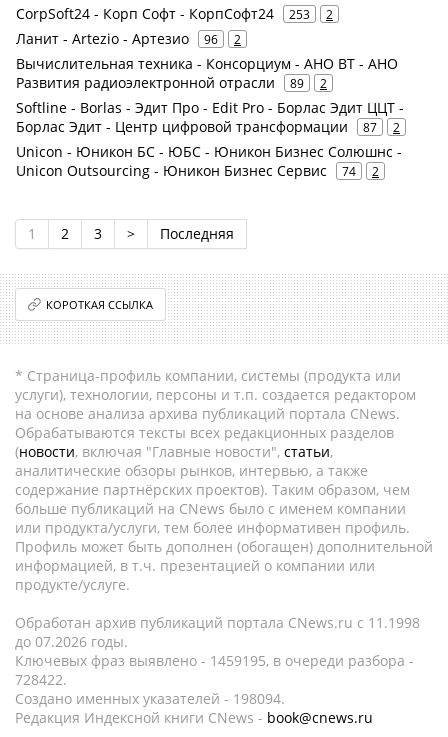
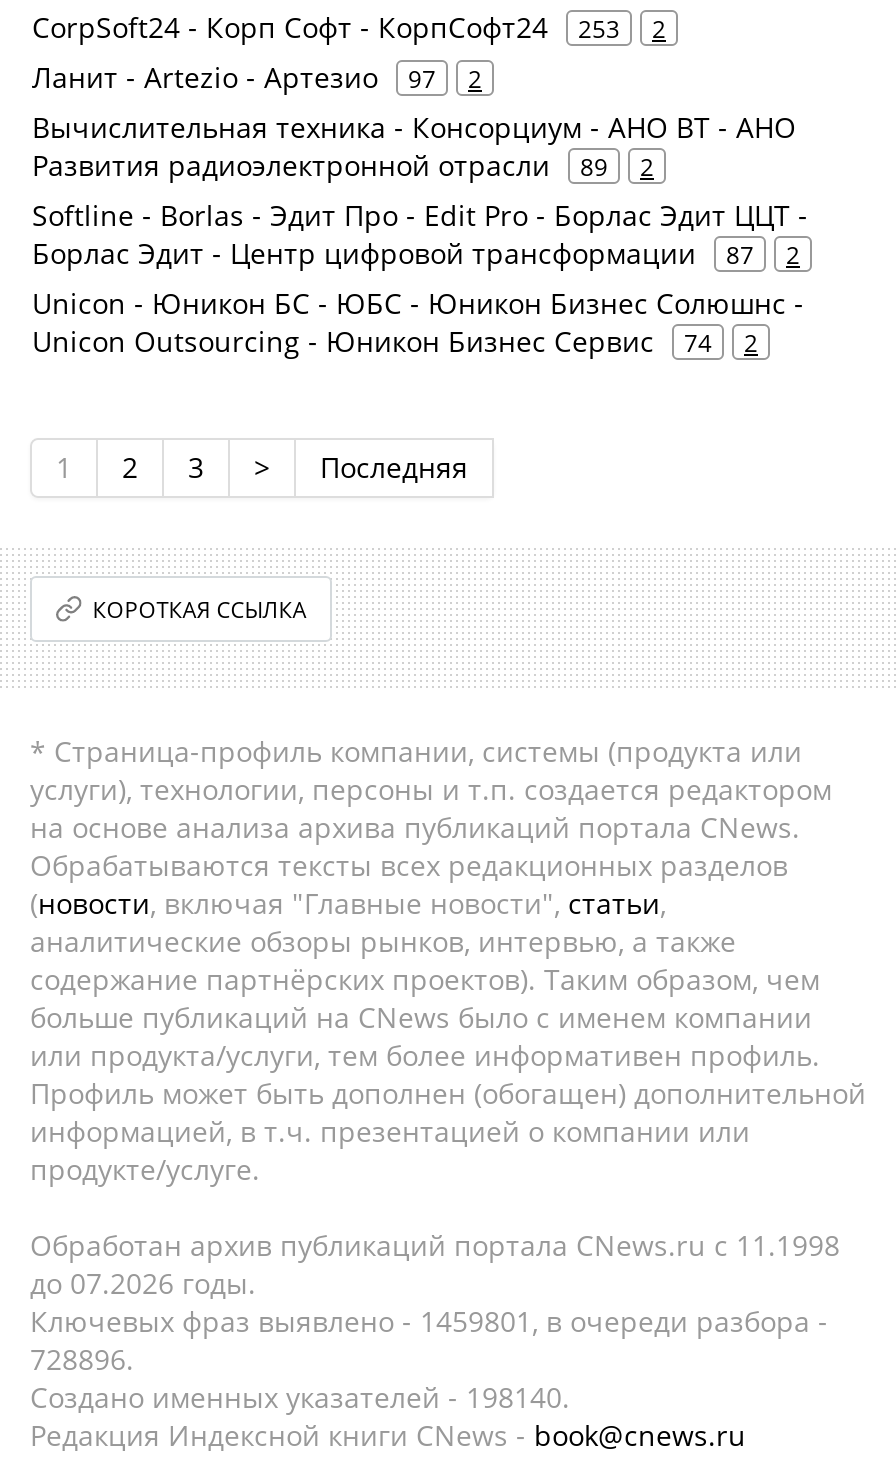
[16,29,241,48] Ланит - Artezio - Артезио 96 2 -> [32,58,482,96] Ланит - Artezio - Артезио 97 2
[15,651,414,670] Ключевых фраз выявлено - 1459195, в очереди разбора - -> [30,1302,828,1340] Ключевых фраз выявлено - 1459801, в очереди разбора -
[15,670,67,689] 728422. -> [30,1340,134,1378] 728896.
[15,689,285,708] Создано именных указателей - 198094. -> [30,1378,570,1416] Создано именных указателей - 198140.

